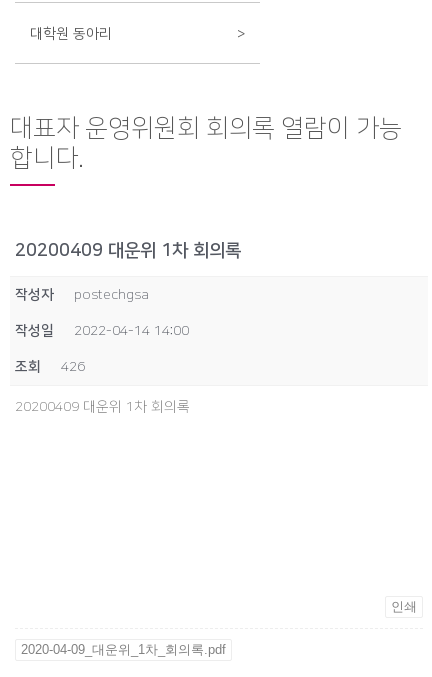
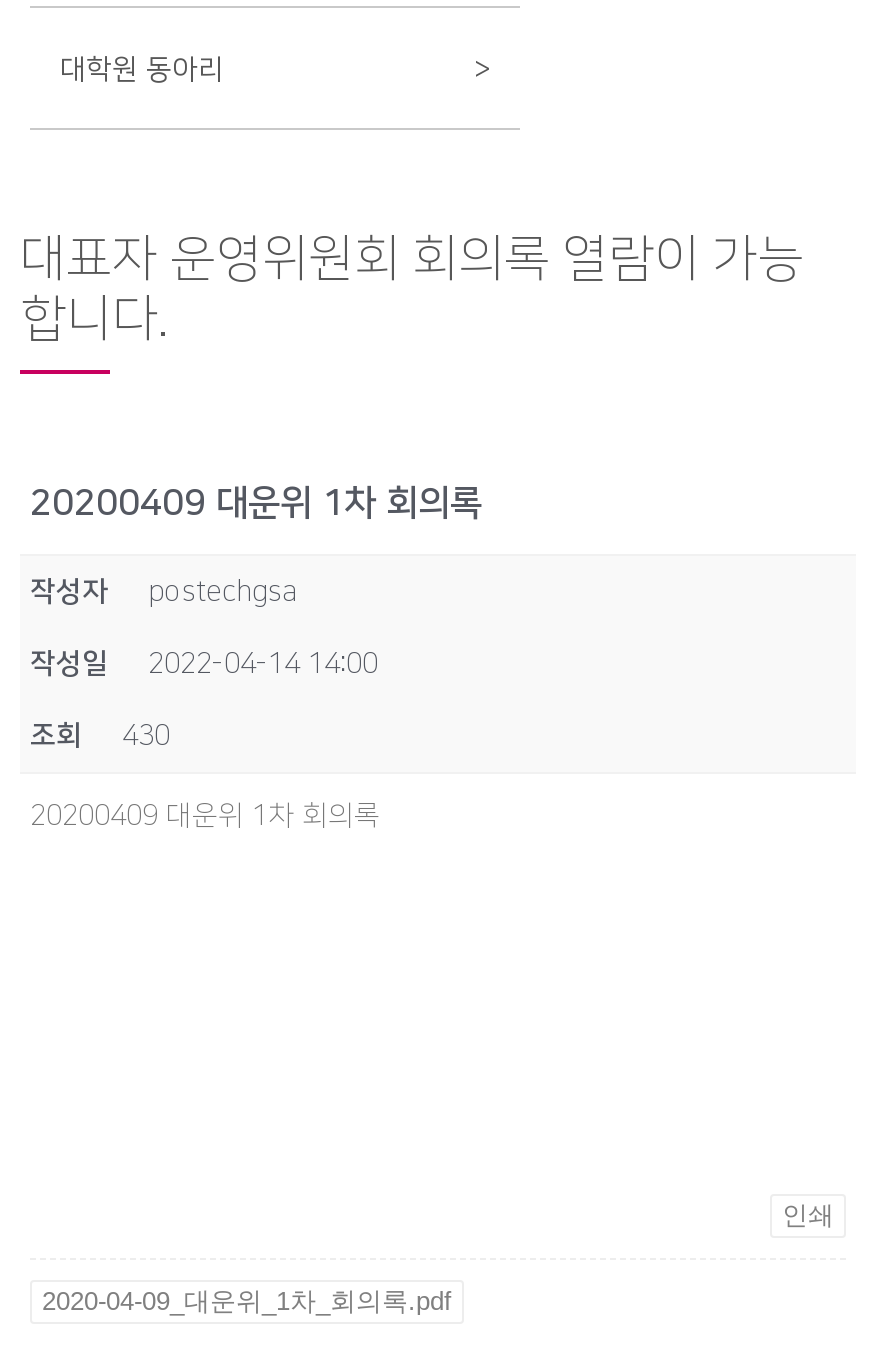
[15,359,85,375] 조회 426 -> [30,720,170,752] 조회 430

